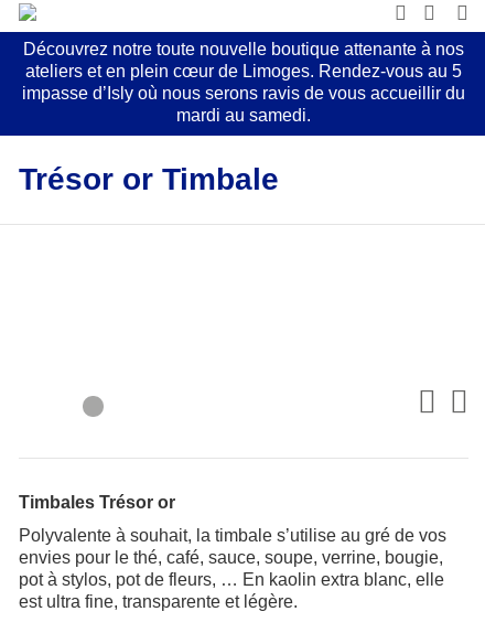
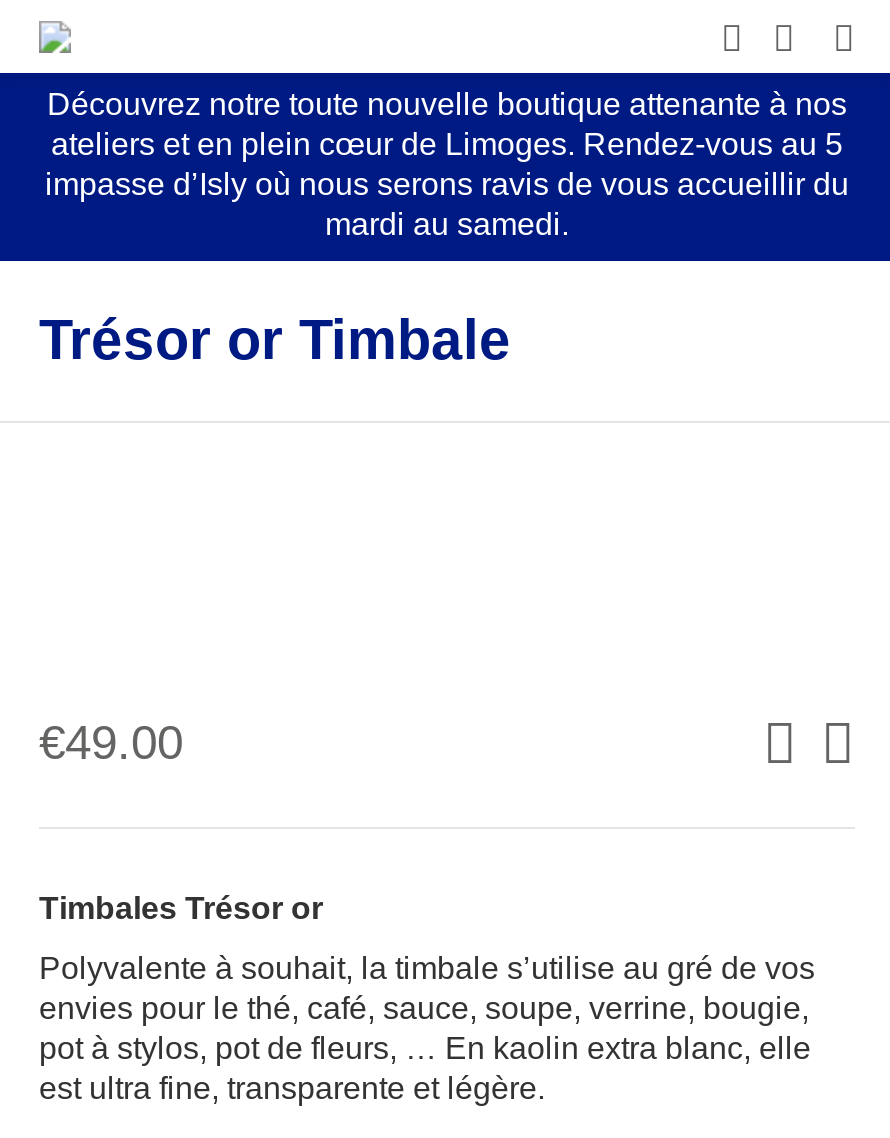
none -> [39,715,183,769] €49.00

